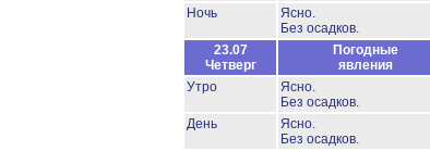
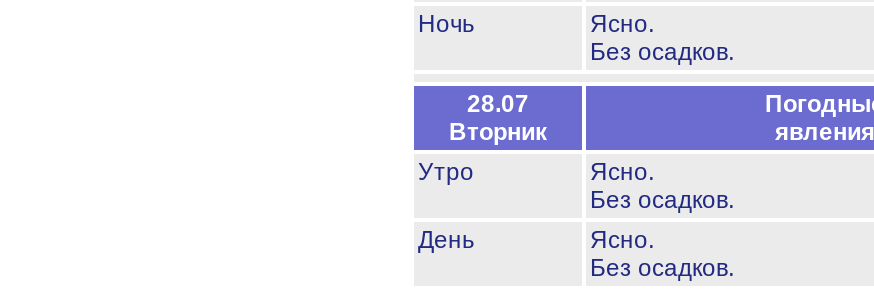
[205,42,256,73] 23.07 | Четверг -> [449,90,547,146] 28.07 | Вторник

